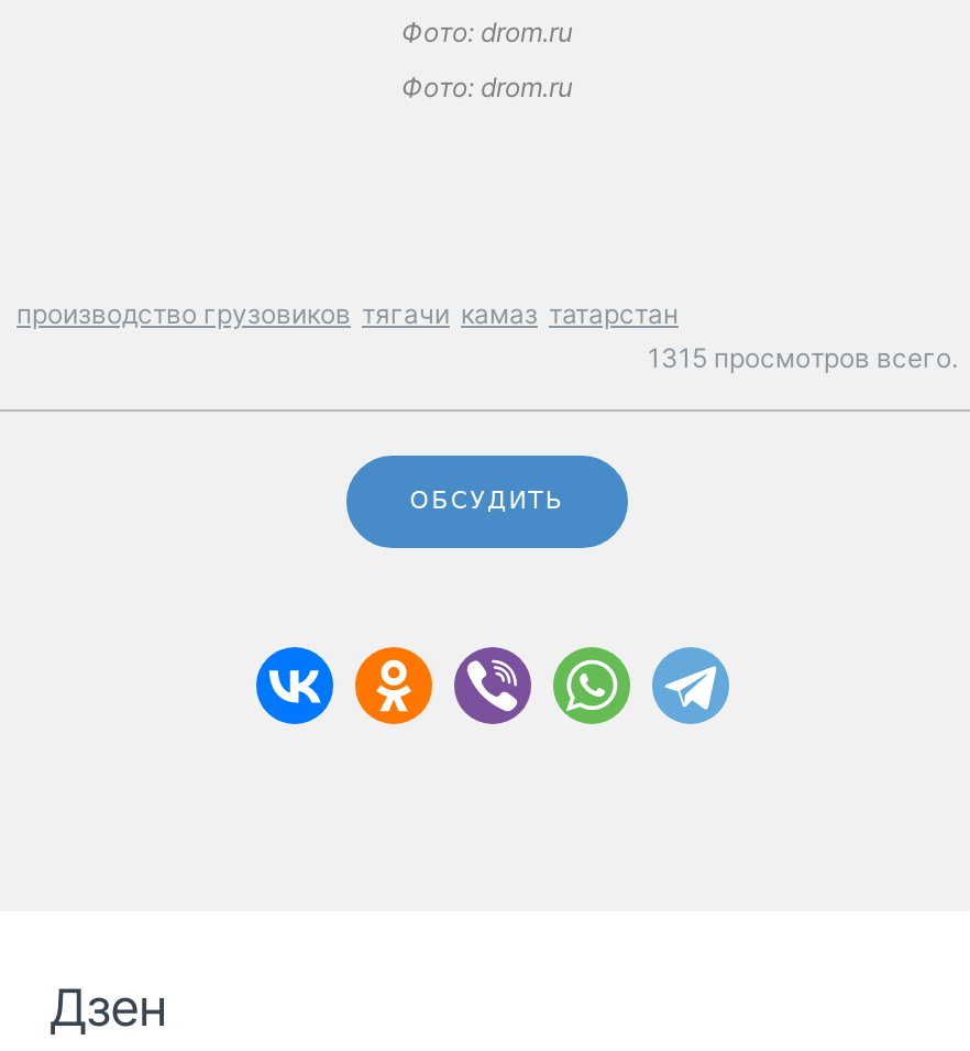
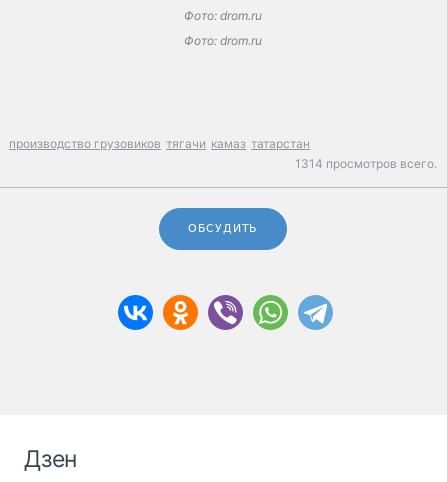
[648,341,958,374] 1315 просмотров всего. -> [295,156,437,171] 1314 просмотров всего.

